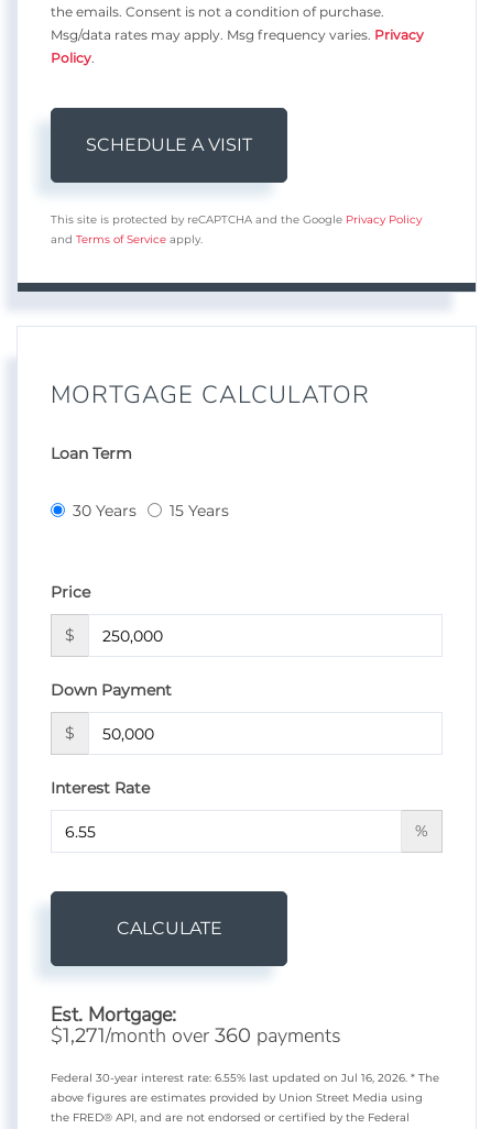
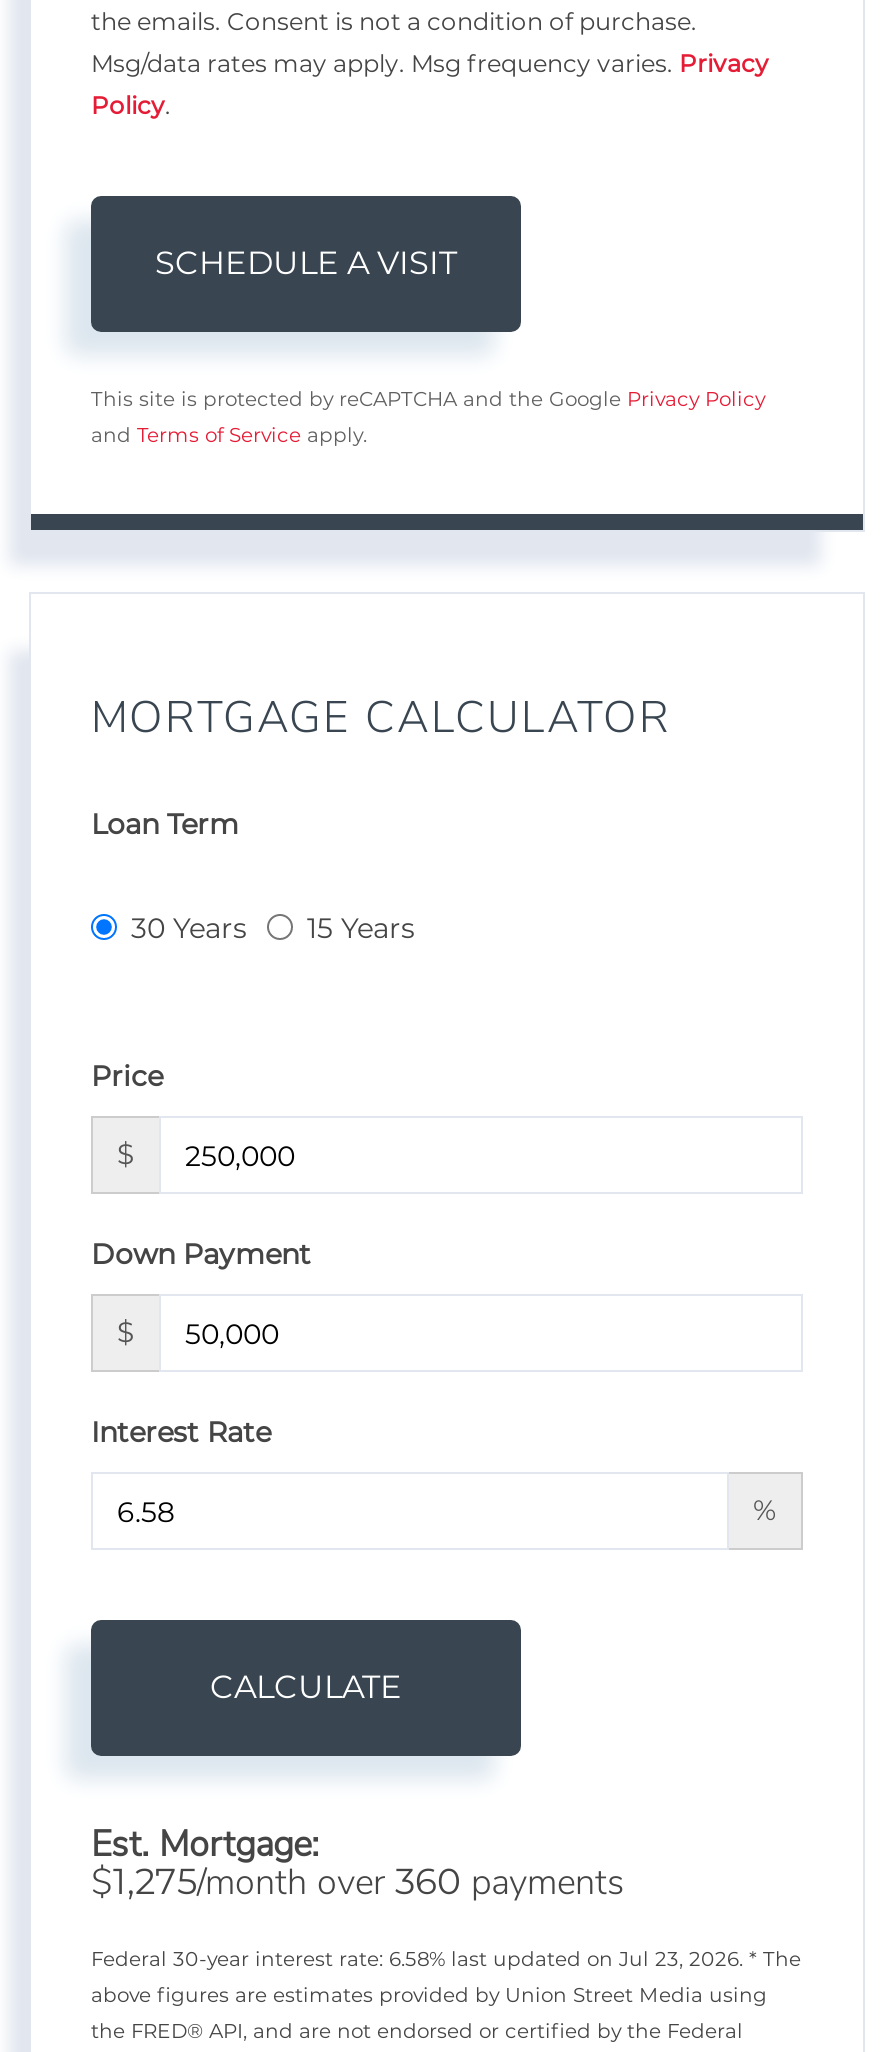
[51,1022,341,1049] $1,271/month over 360 payments -> [91,1858,625,1906] $1,275/month over 360 payments
[51,1071,439,1085] Federal 30-year interest rate: 6.55% last updated on Jul 16, 2026. * The -> [91,1946,801,1972] Federal 30-year interest rate: 6.58% last updated on Jul 23, 2026. * The

